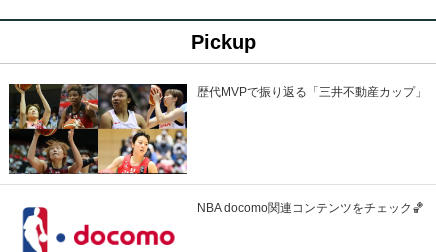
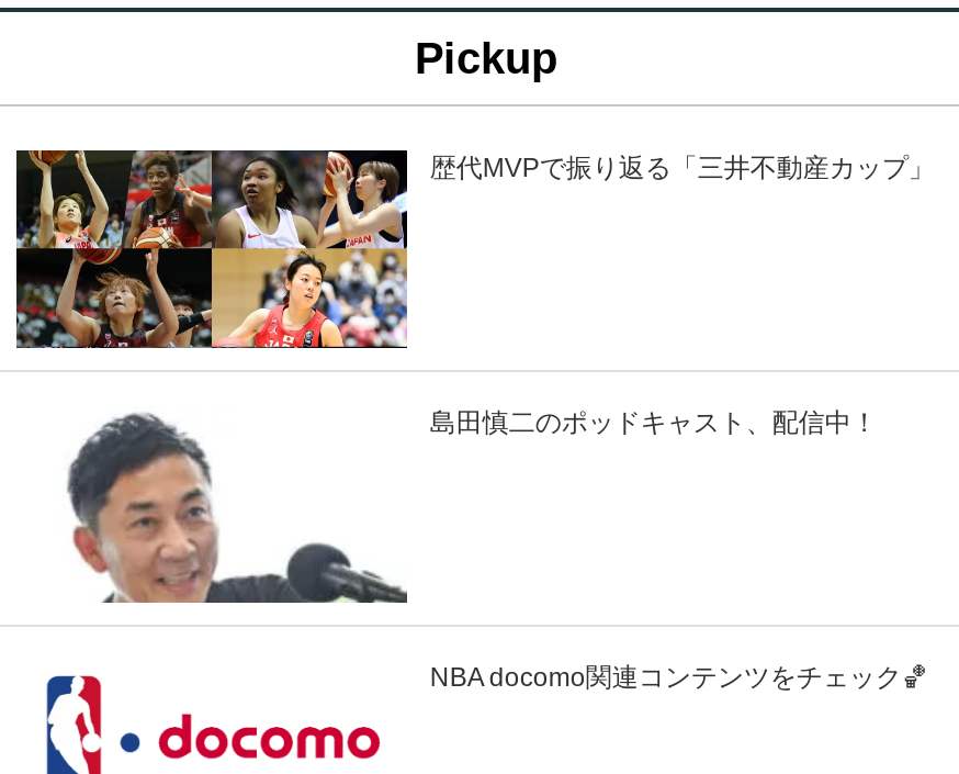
none -> [47,407,877,605] [image] | 島田慎二のポッドキャスト、配信中！

